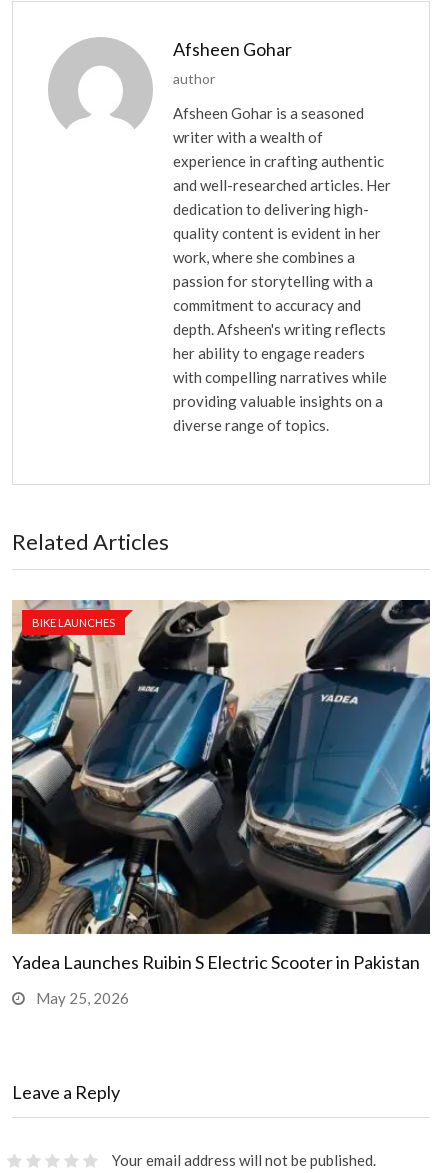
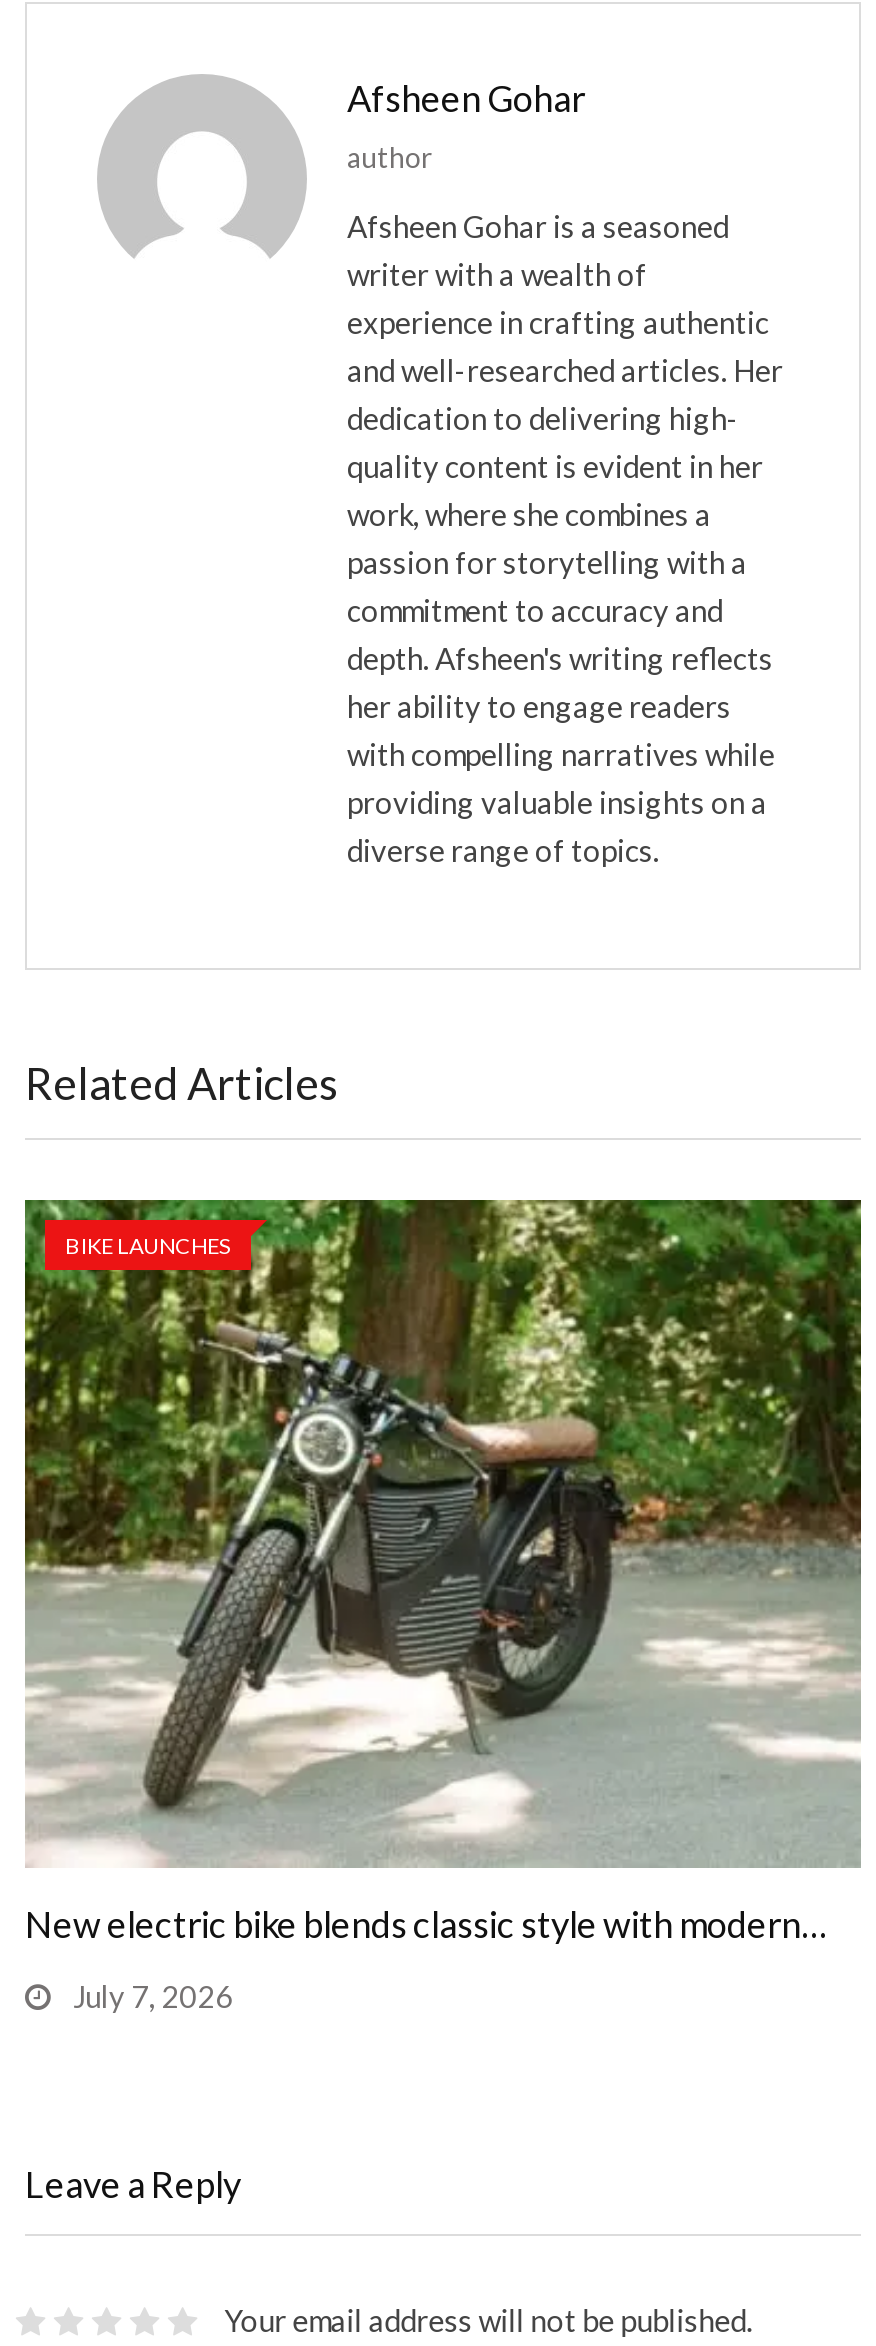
[11,599,431,973] [image] | Yadea Launches Ruibin S Electric Scooter in Pakistan -> [23,1198,863,1947] [image] | New electric bike blends classic style with modern…
[33,989,129,1007] May 25, 2026 -> [67,1979,233,2015] July 7, 2026

